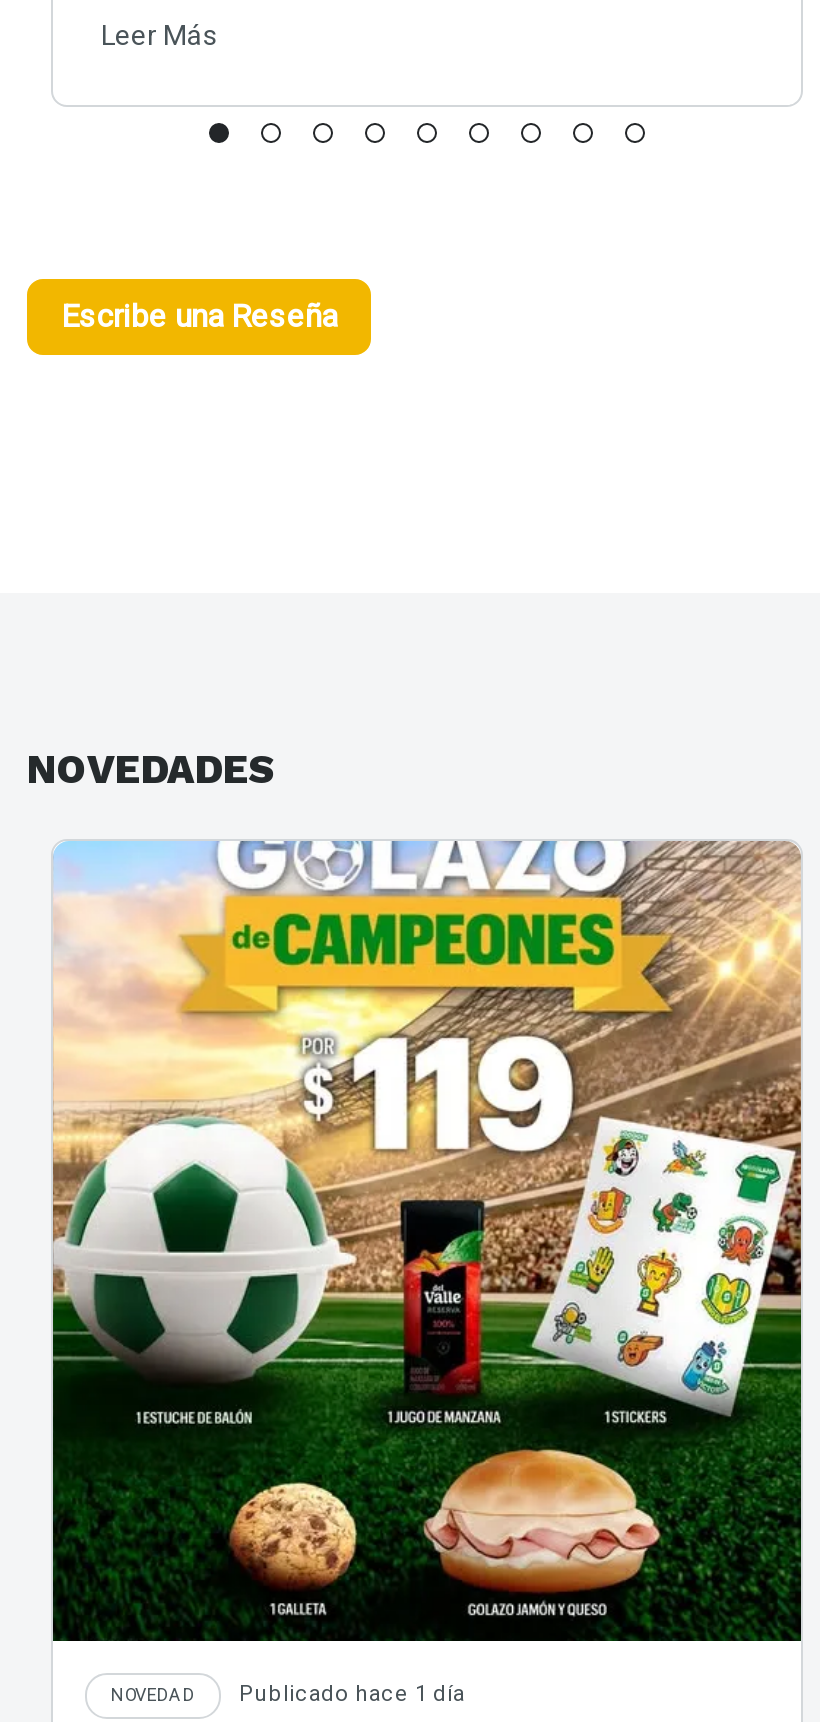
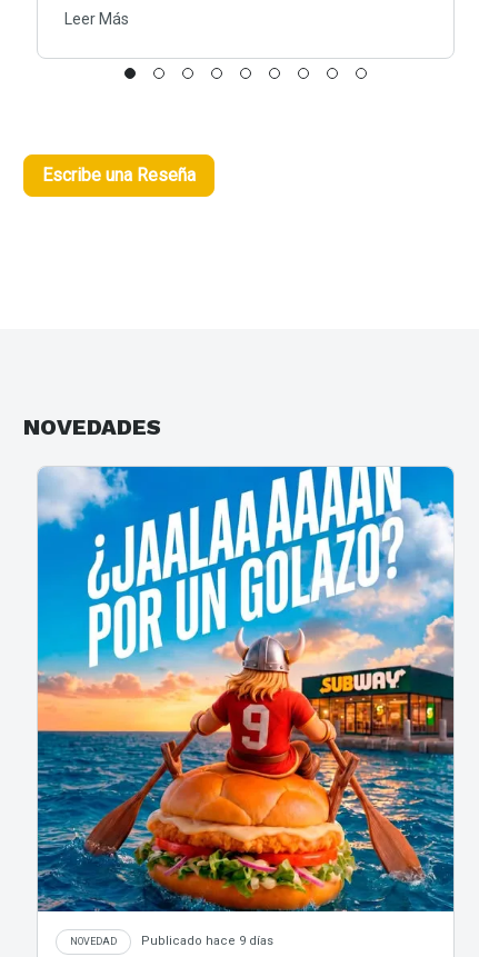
[51,839,803,1708] [image] | Publicado hace 1 día -> [37,466,455,949] [image] | Publicado hace 9 días

